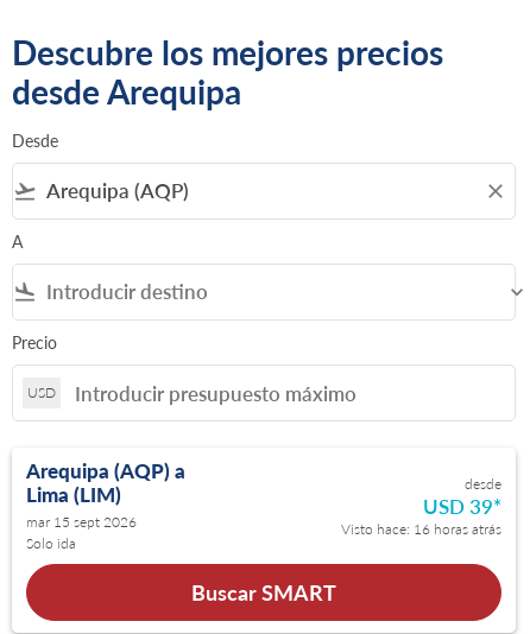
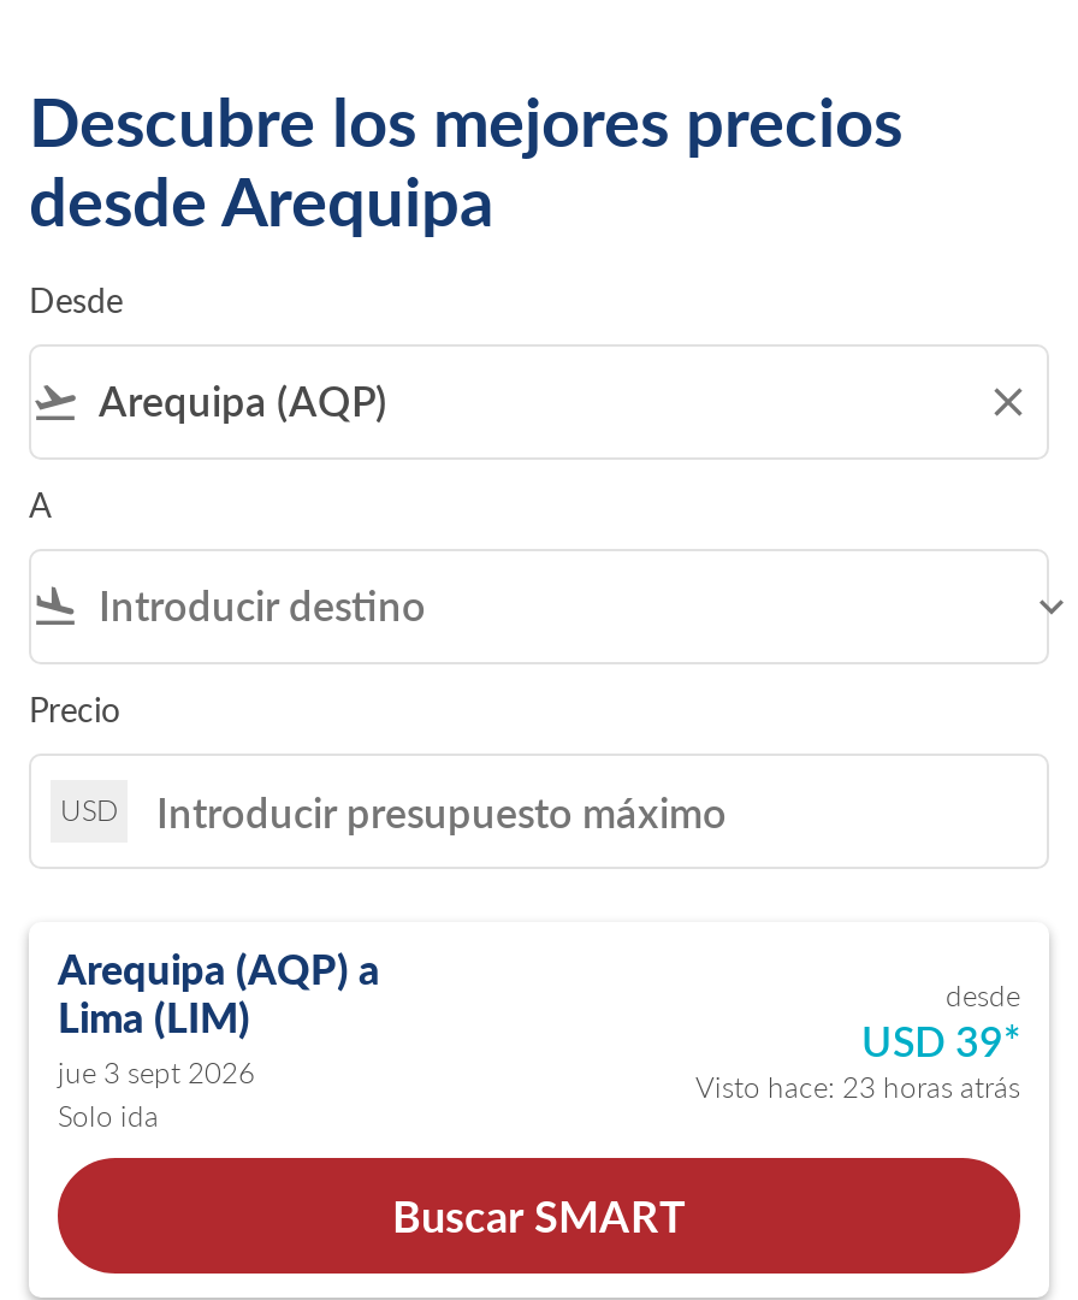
[26,513,137,531] mar 15 sept 2026 -> [58,1054,255,1091] jue 3 sept 2026
[341,520,501,538] Visto hace: 16 horas atrás -> [695,1069,1020,1105] Visto hace: 23 horas atrás

